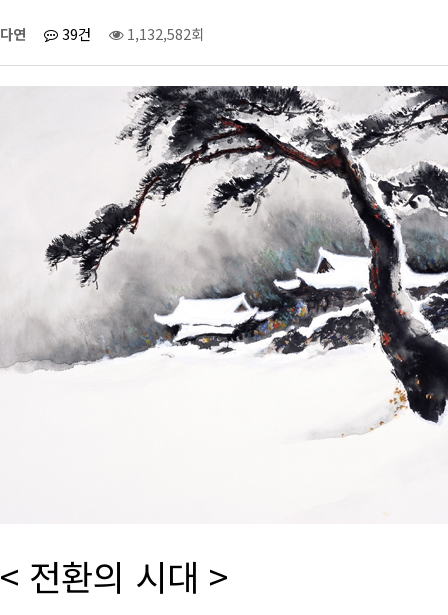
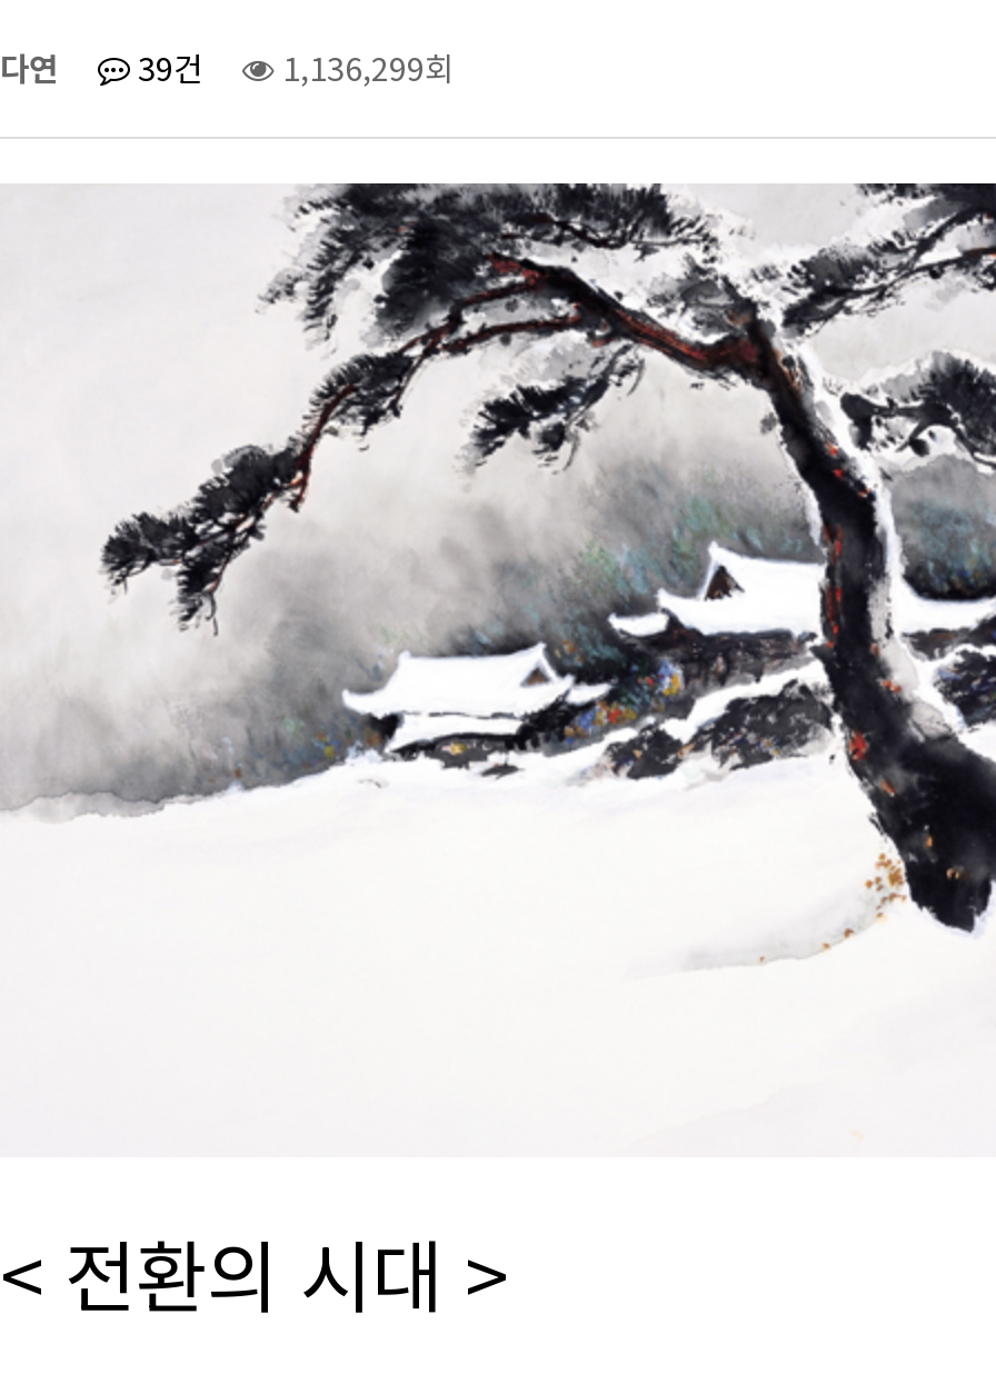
[0,23,204,44] 다연 39건 1,132,582회 -> [0,43,454,90] 다연 39건 1,136,299회

